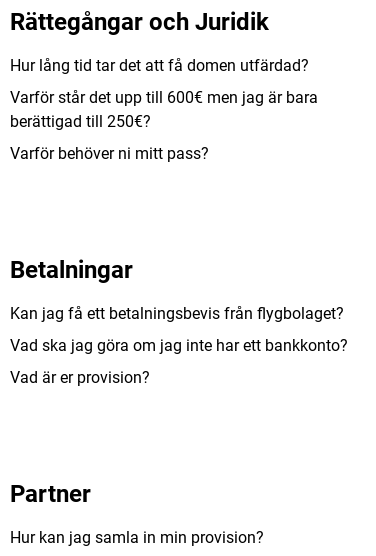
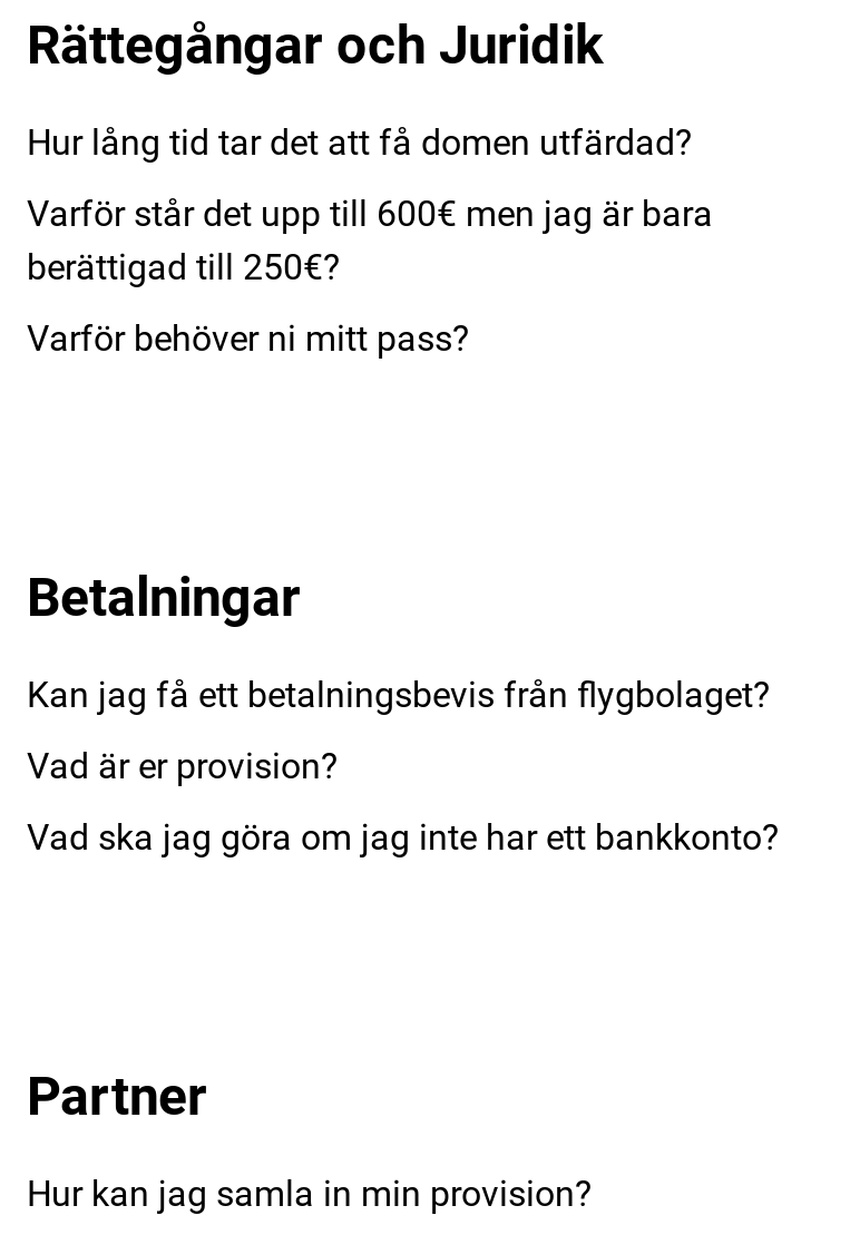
moved [10,336,348,355] -> [27,816,780,859]: Vad ska jag göra om jag inte har ett bankkonto?
moved [10,368,150,387] -> [27,745,339,787]: Vad är er provision?

